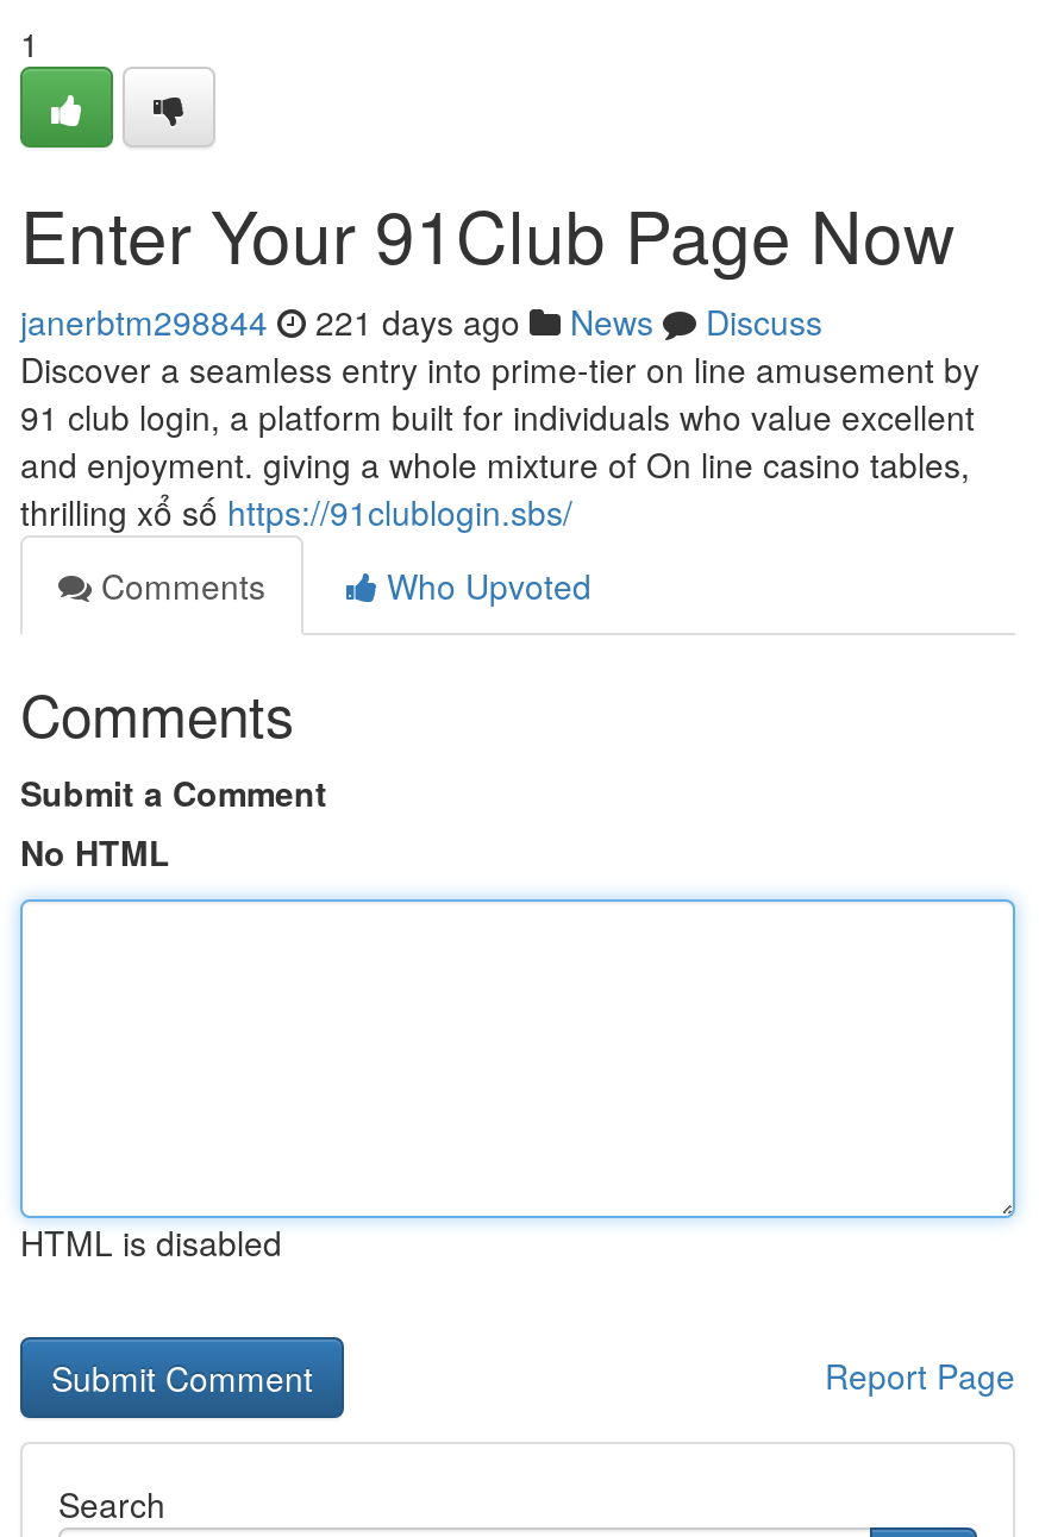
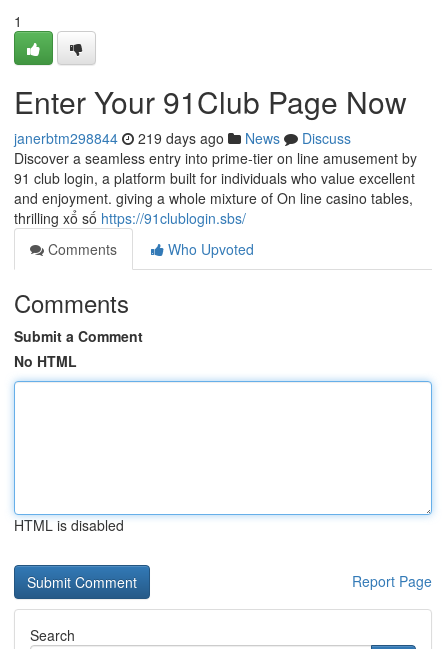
[20,297,822,345] janerbtm298844 221 days ago News Discuss -> [14,128,351,148] janerbtm298844 219 days ago News Discuss

